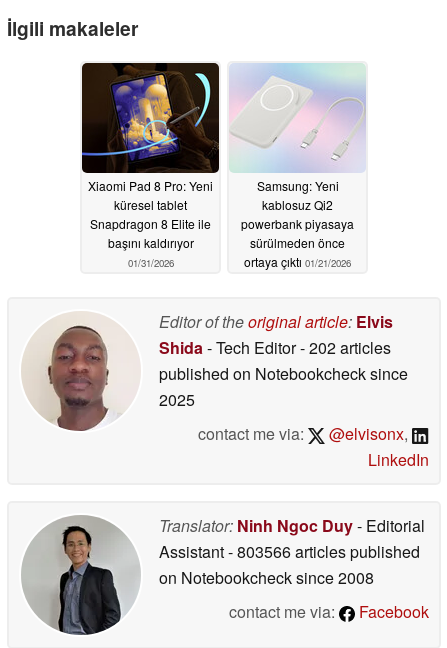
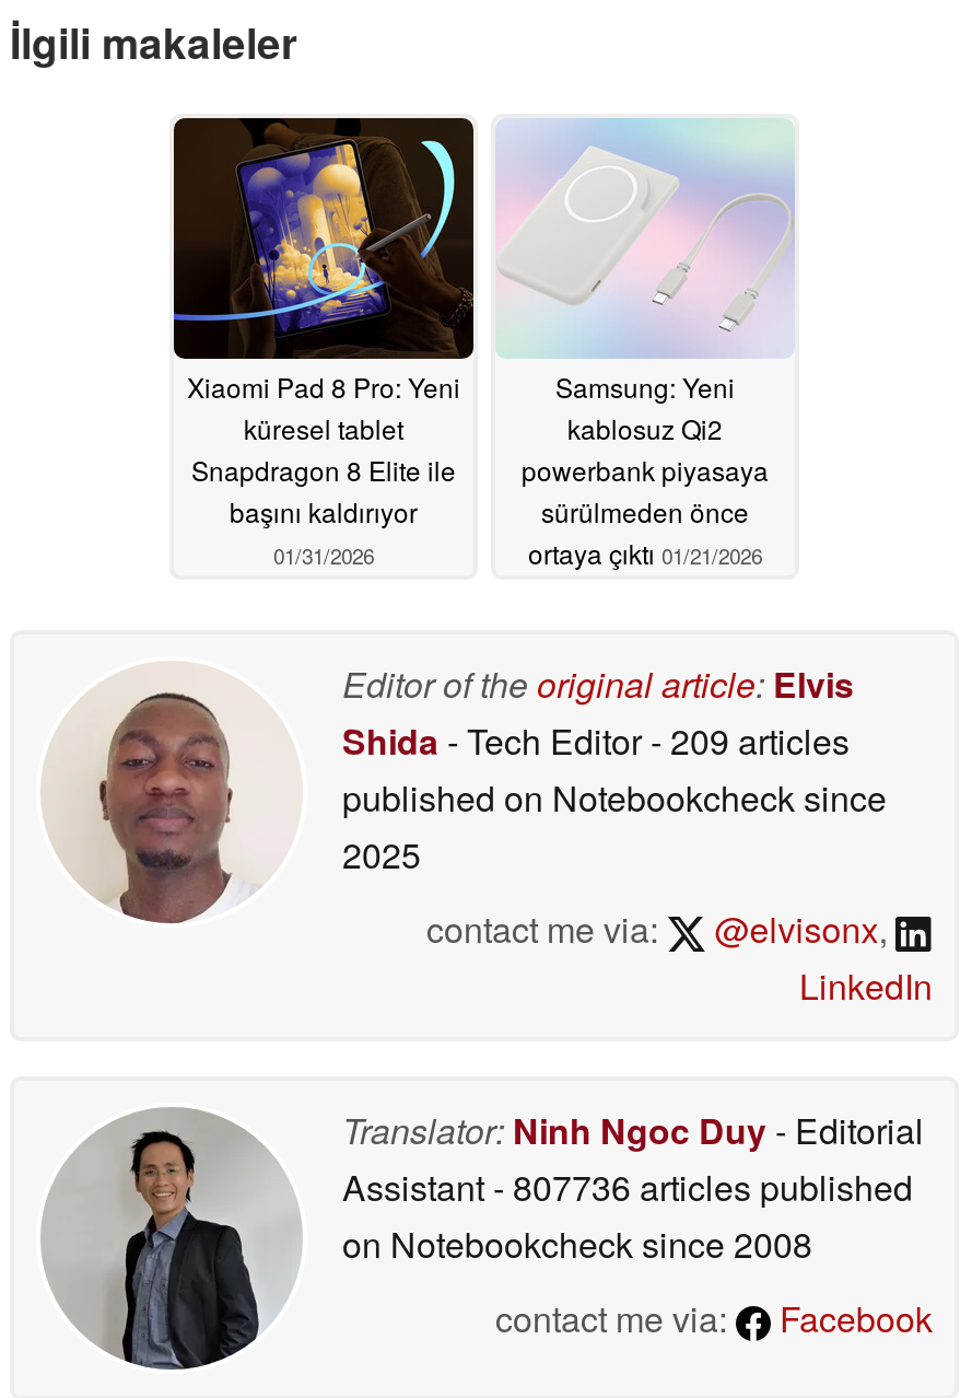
[159,336,391,359] Shida - Tech Editor - 202 articles -> [342,716,850,766] Shida - Tech Editor - 209 articles
[159,540,420,563] Assistant - 803566 articles published -> [342,1162,913,1212] Assistant - 807736 articles published

